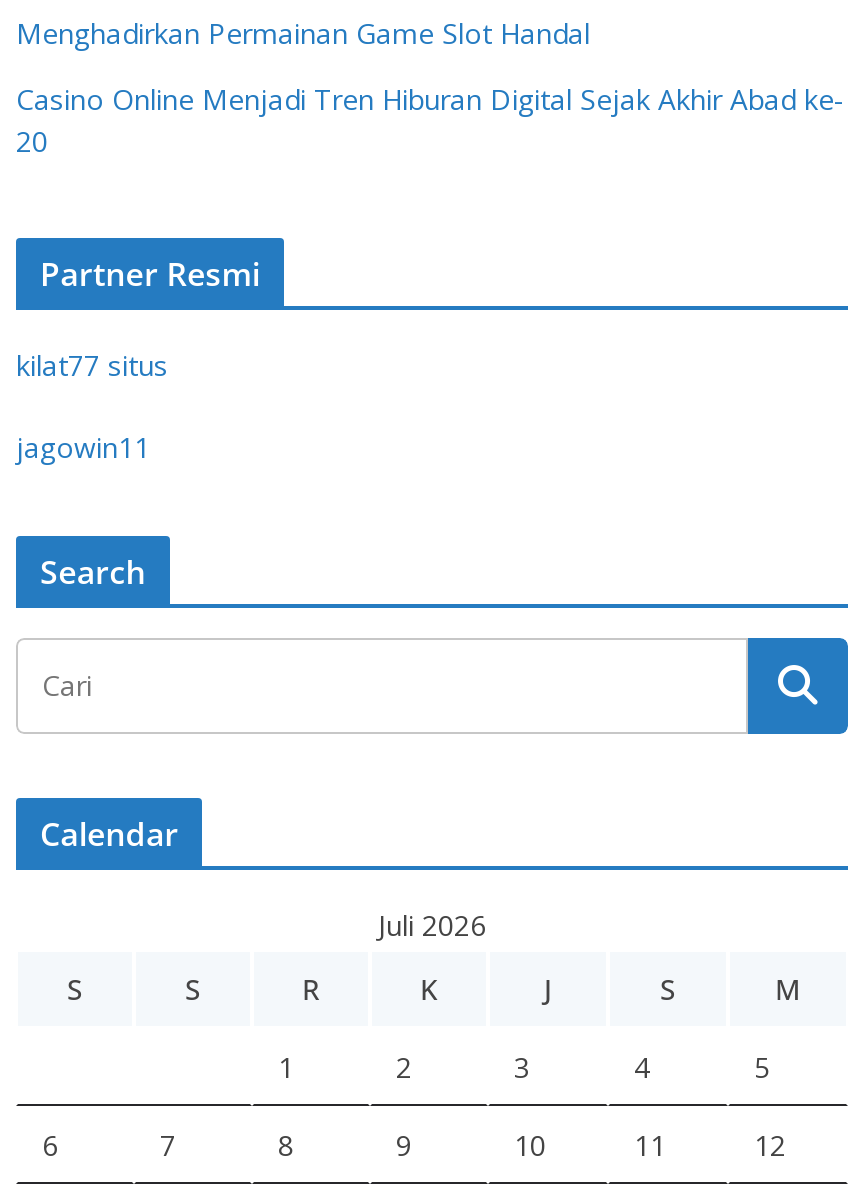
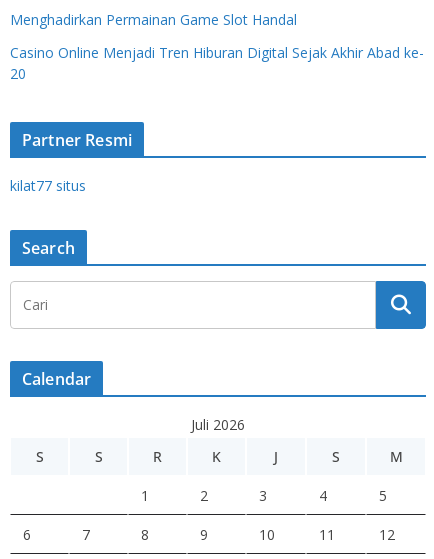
[16,428,150,466] jagowin11 -> none

